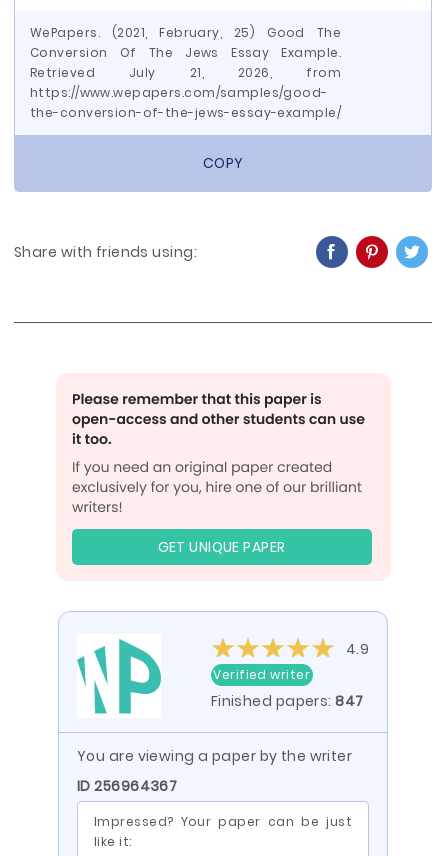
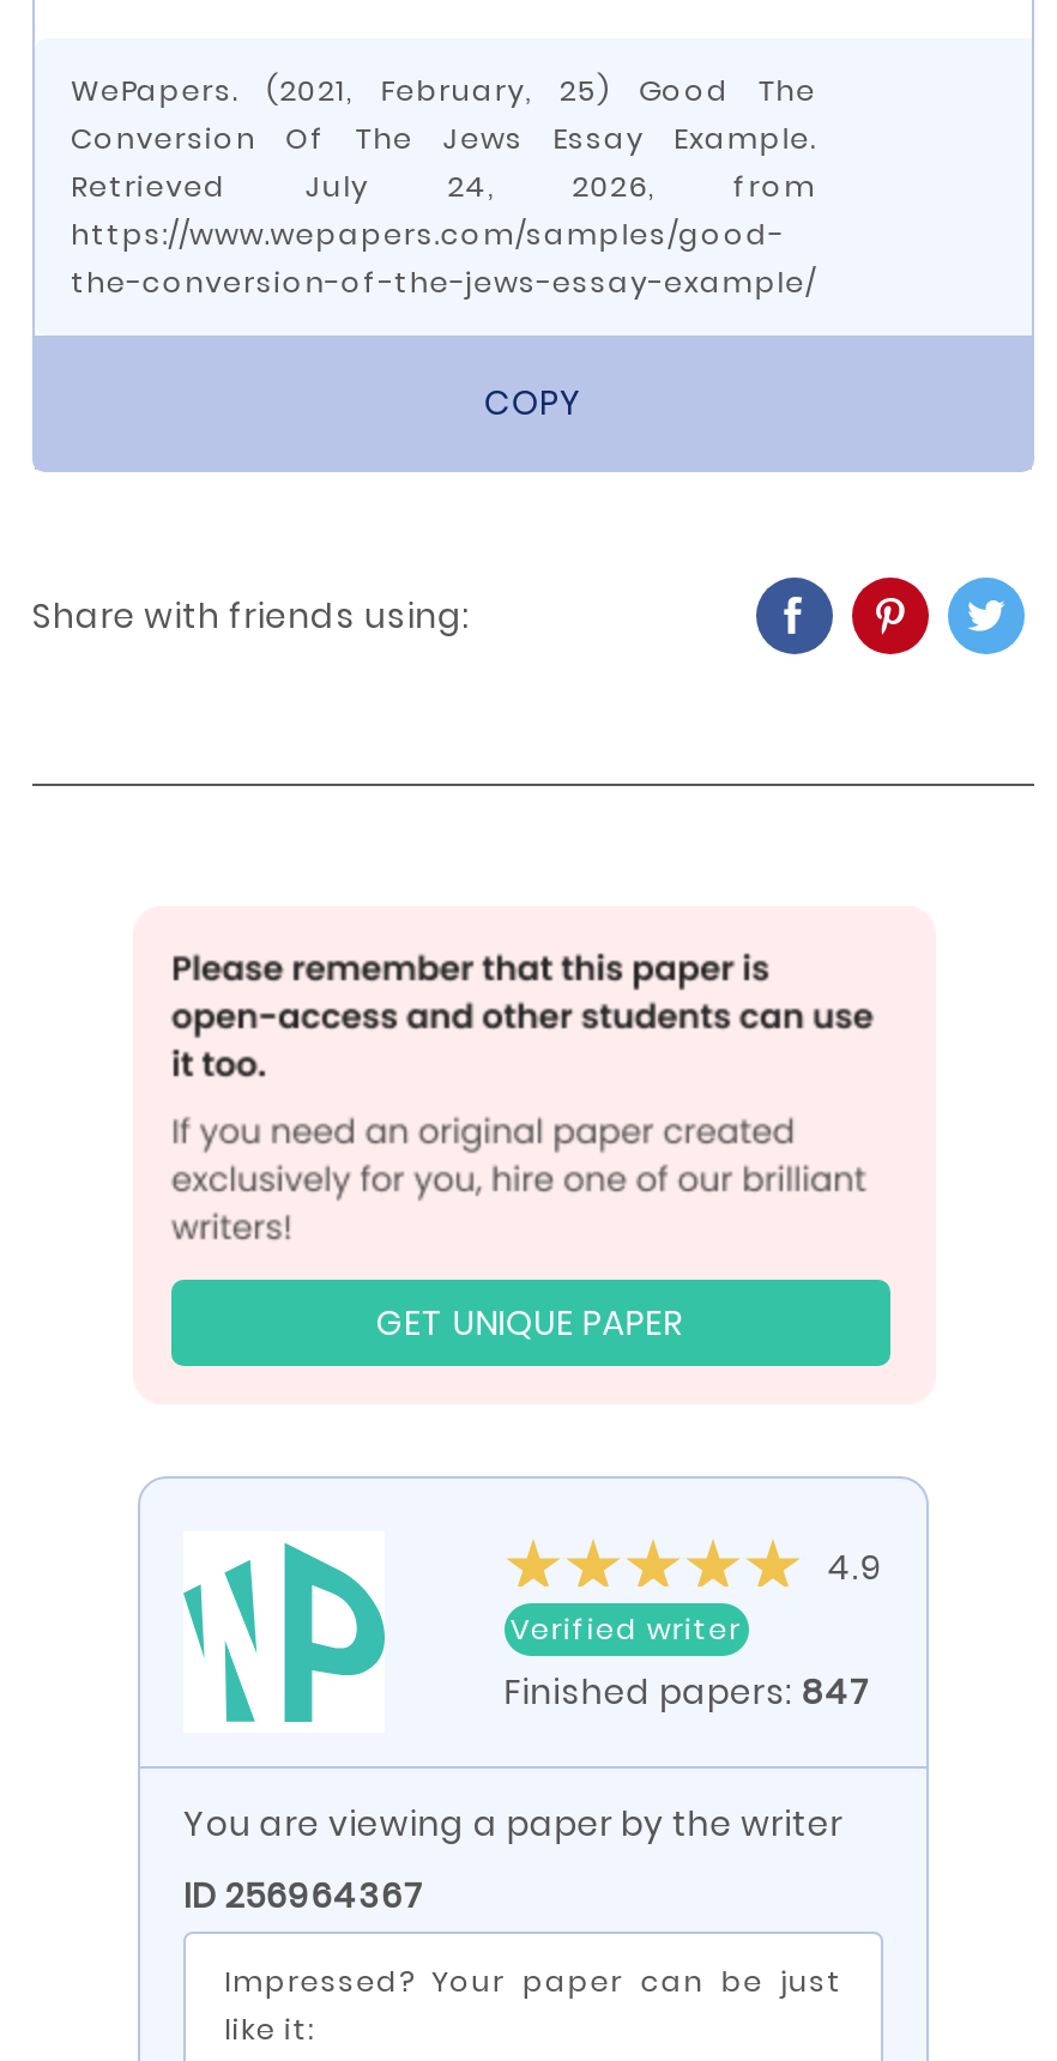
[30,64,341,81] Retrieved July 21, 2026, from -> [71,165,816,206] Retrieved July 24, 2026, from

